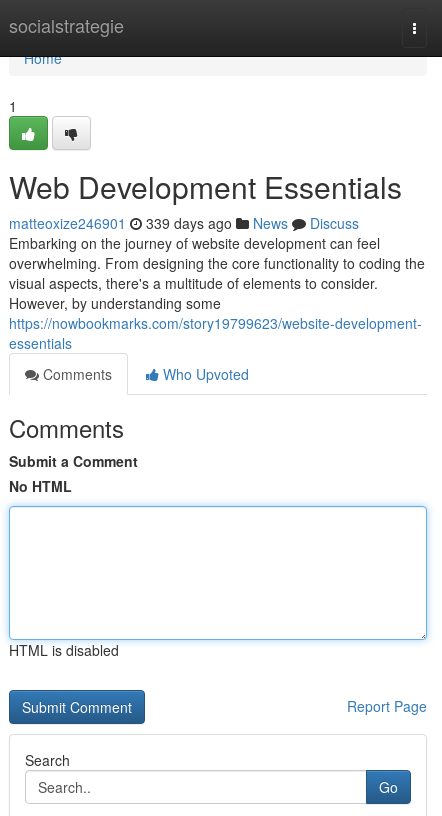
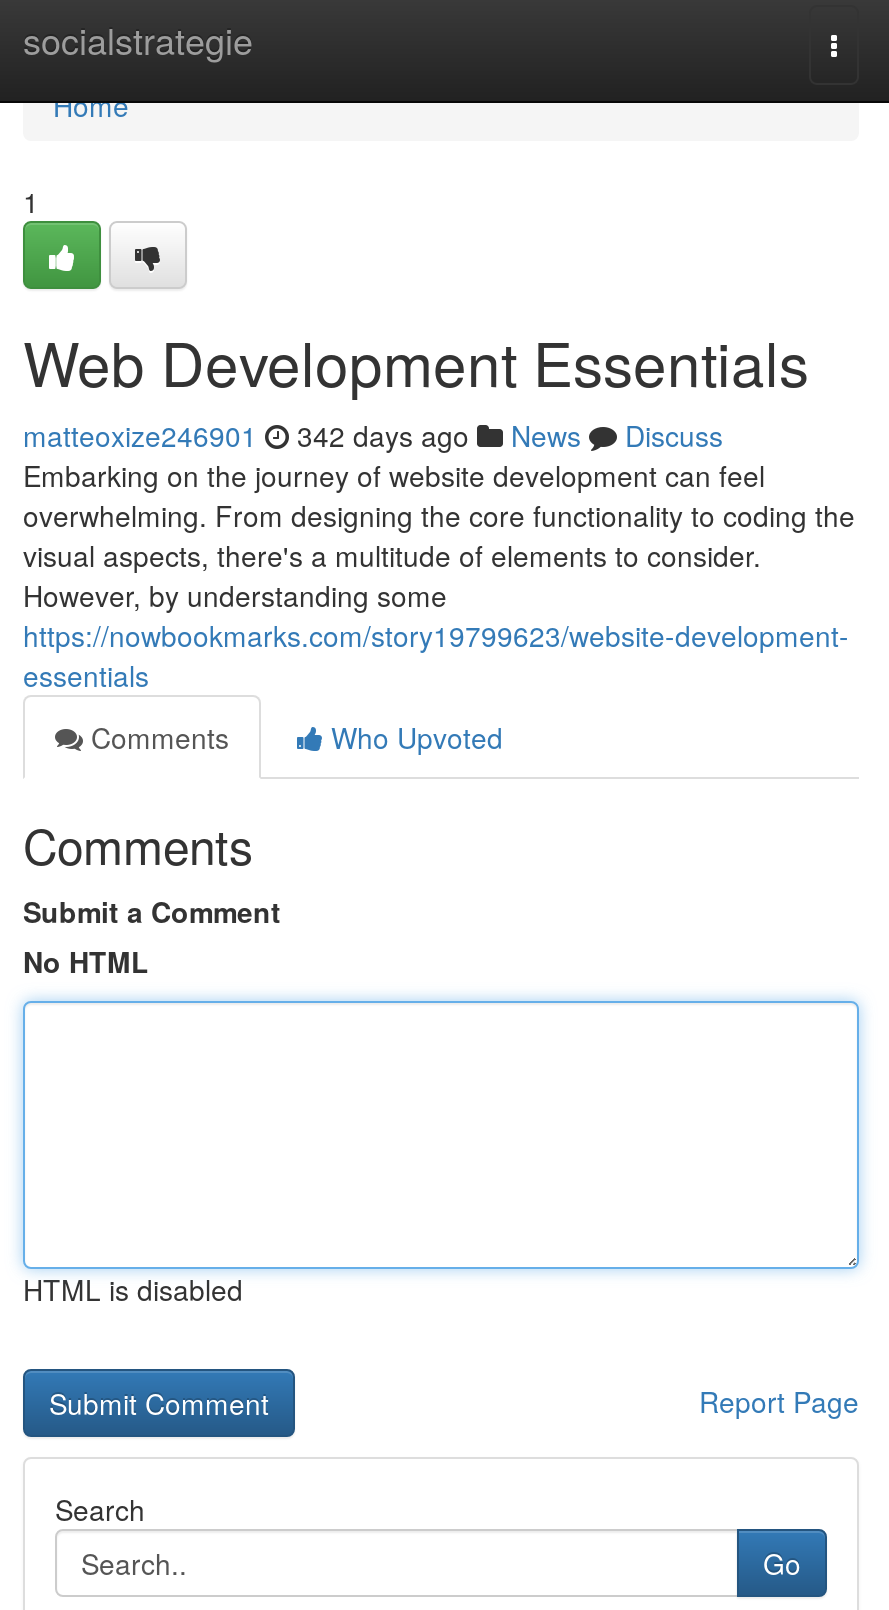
[9,213,359,233] matteoxize246901 339 days ago News Discuss -> [23,415,723,455] matteoxize246901 342 days ago News Discuss

